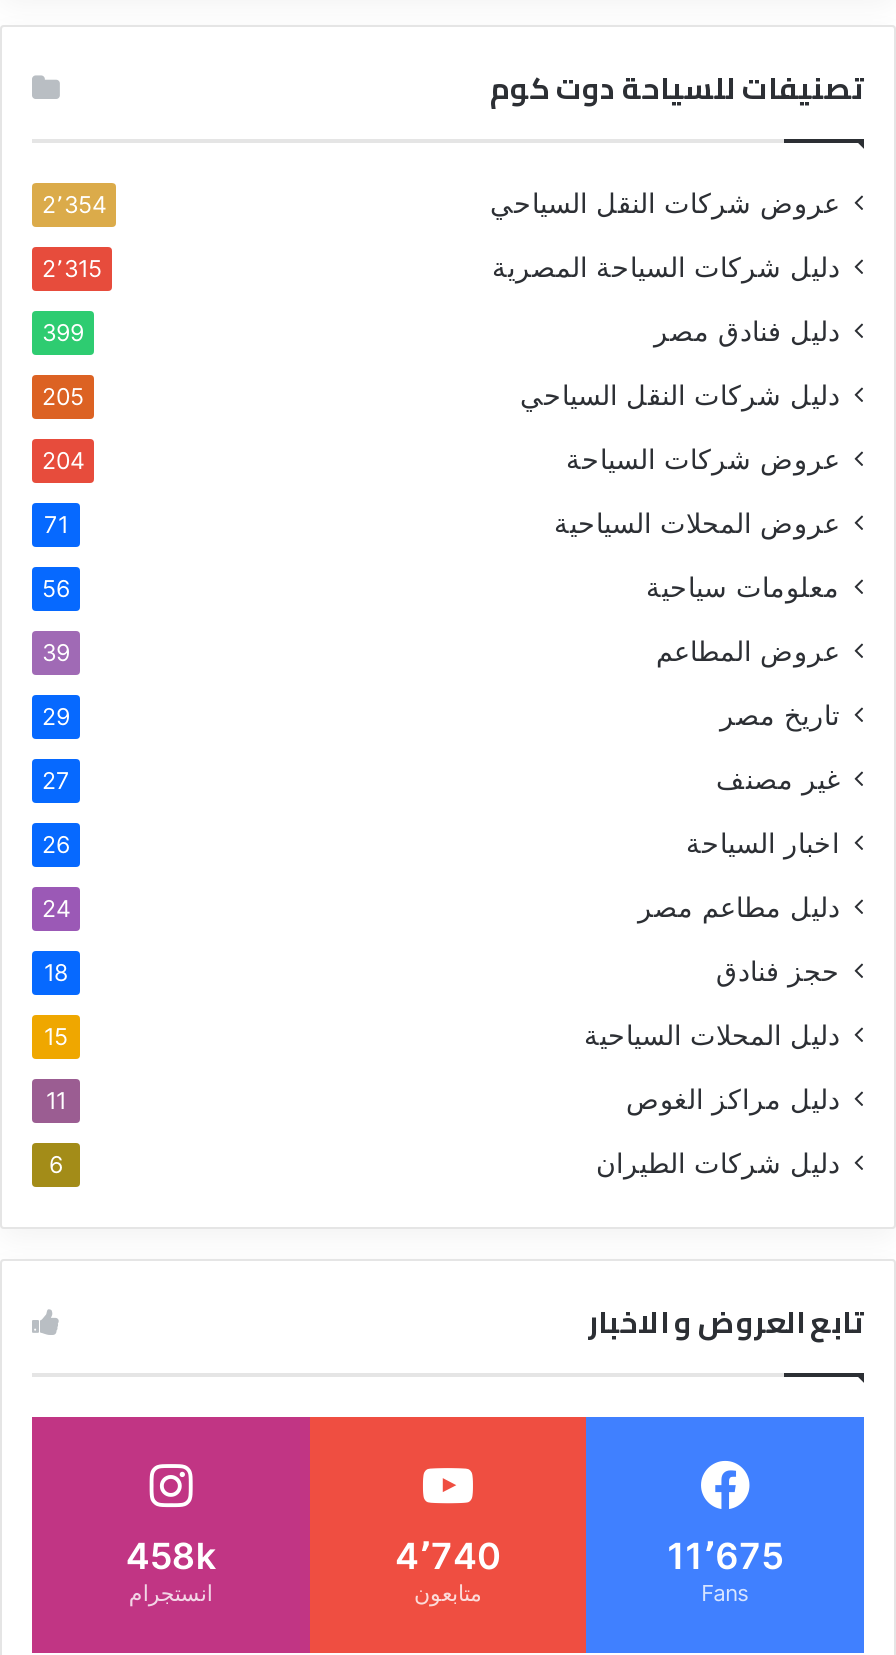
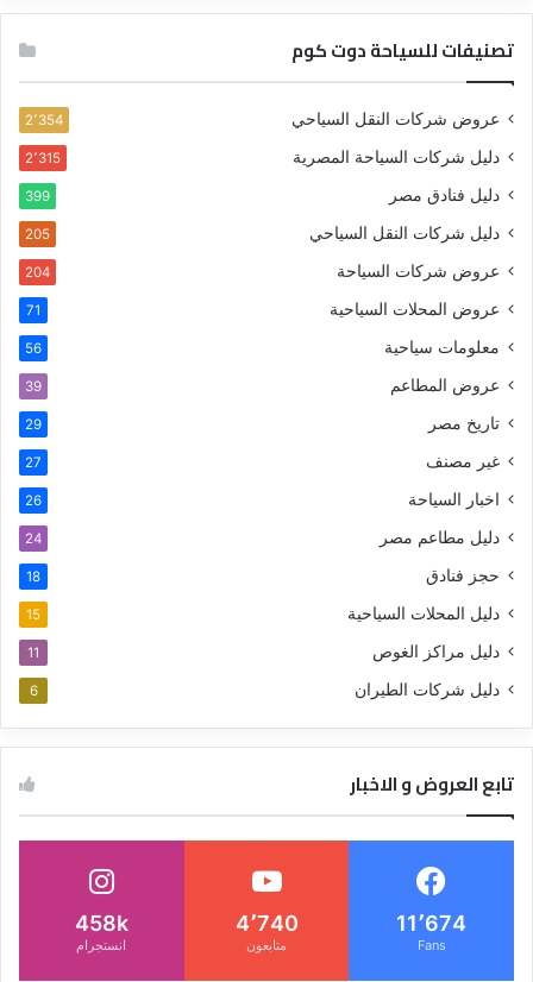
[667,1535,783,1577] 11٬675 -> [396,910,467,935] 11٬674

